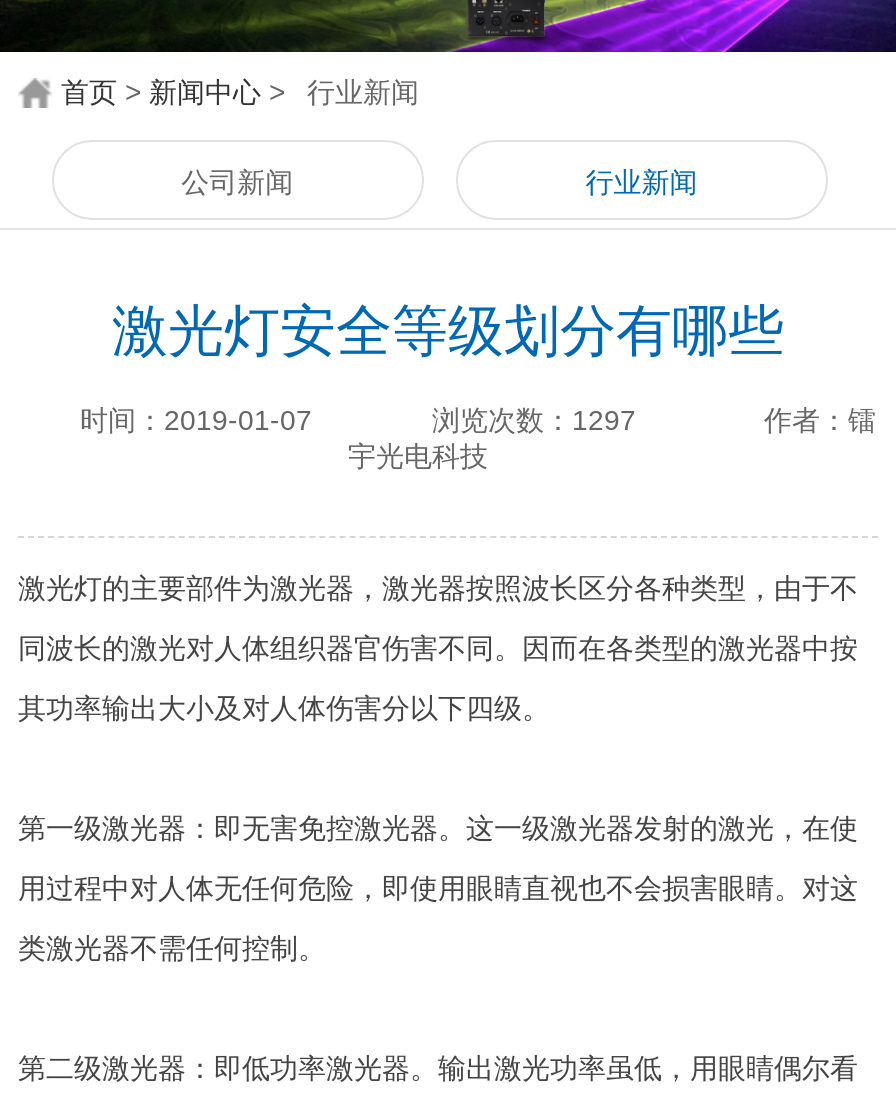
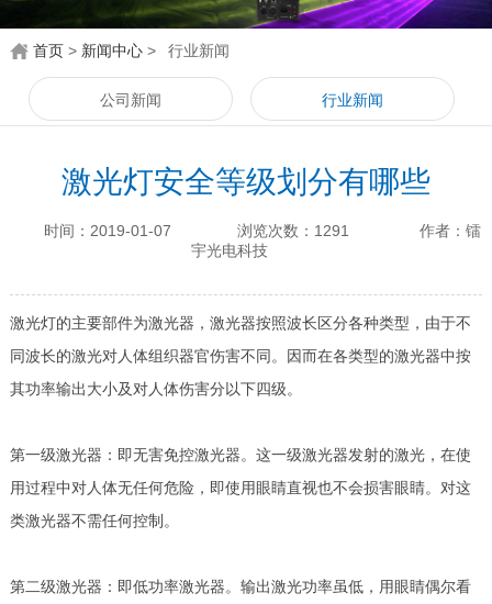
[432,405,644,437] 浏览次数：1297 -> [237,222,354,240] 浏览次数：1291

